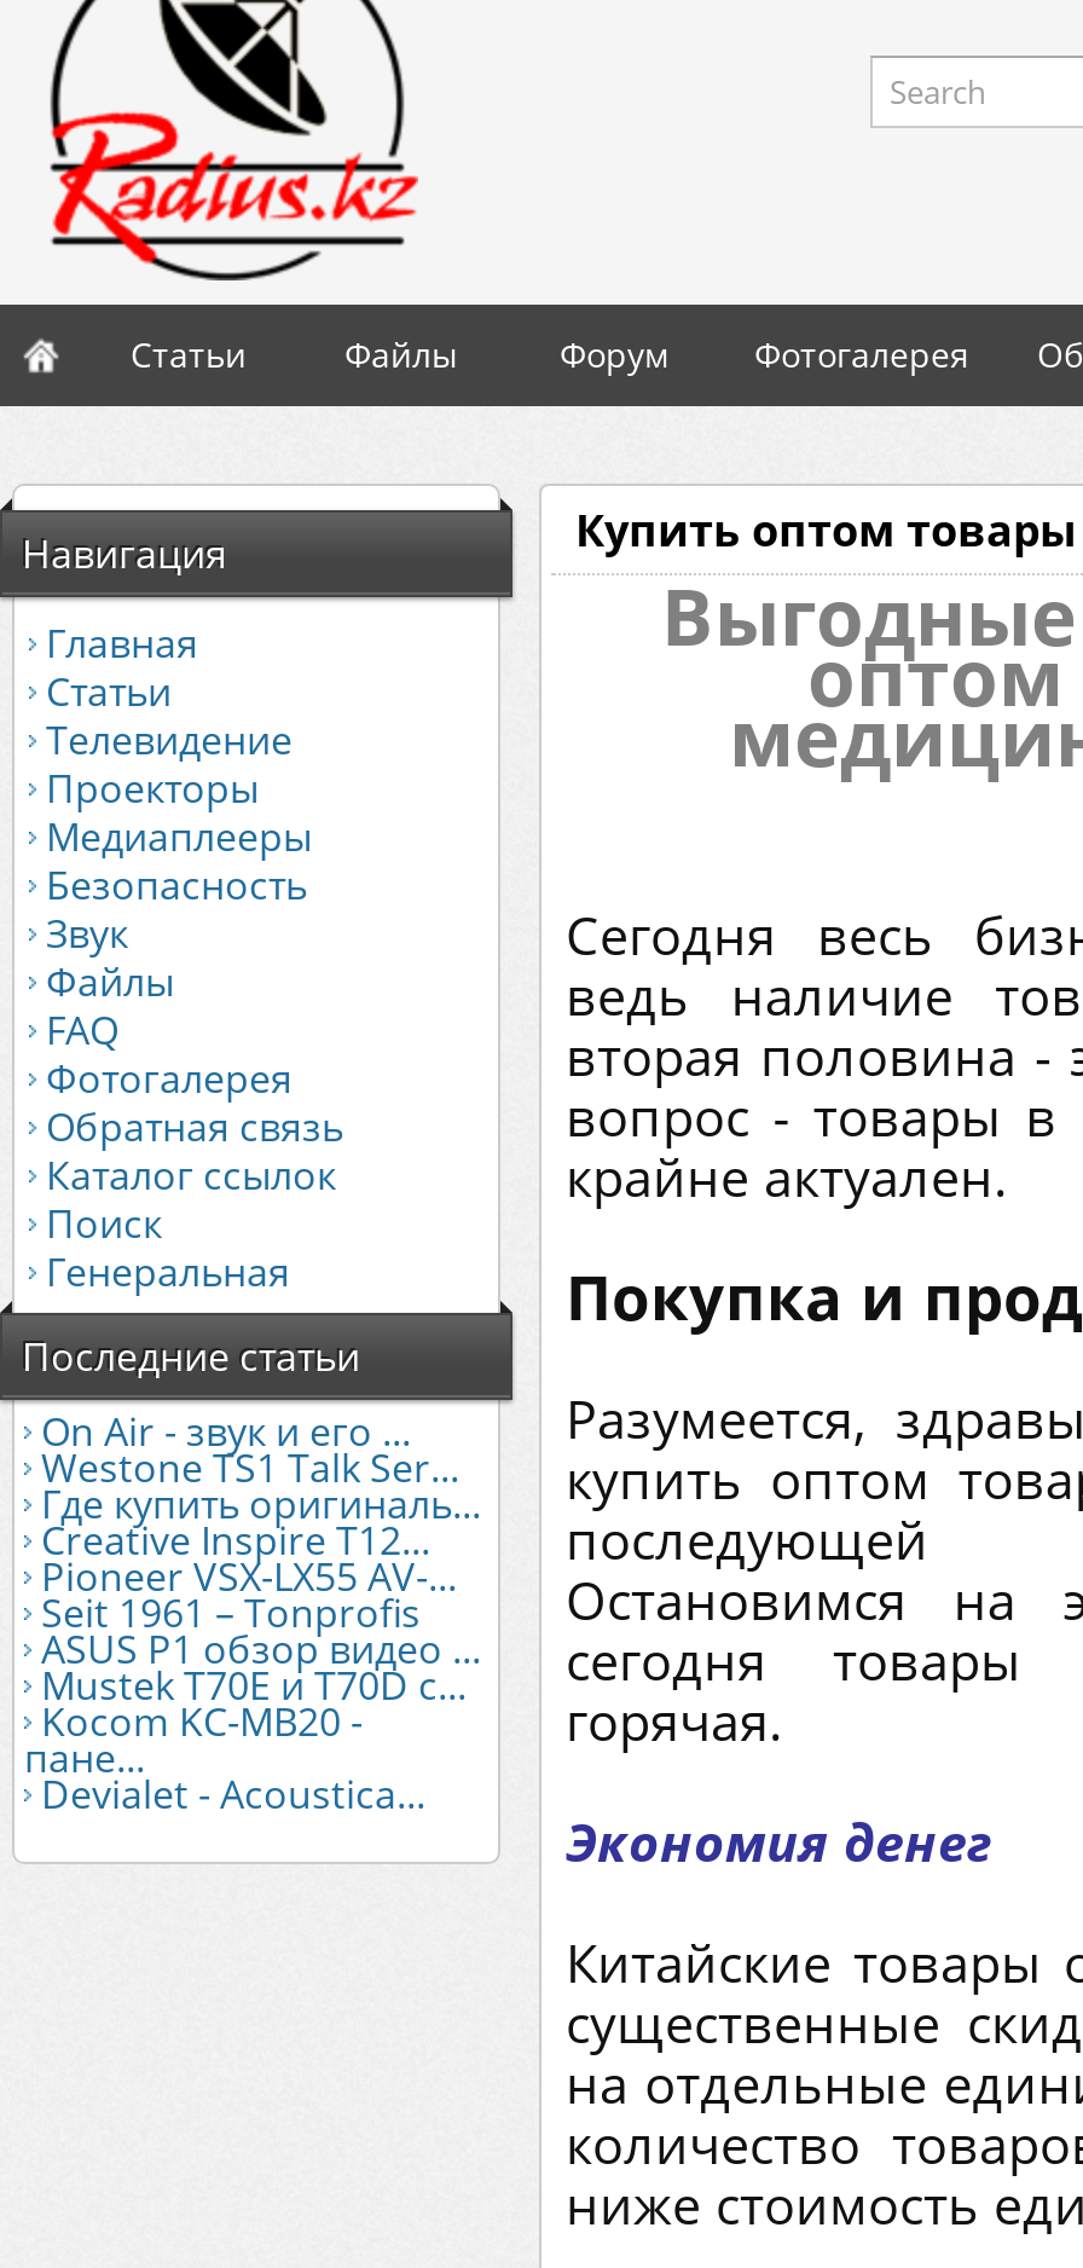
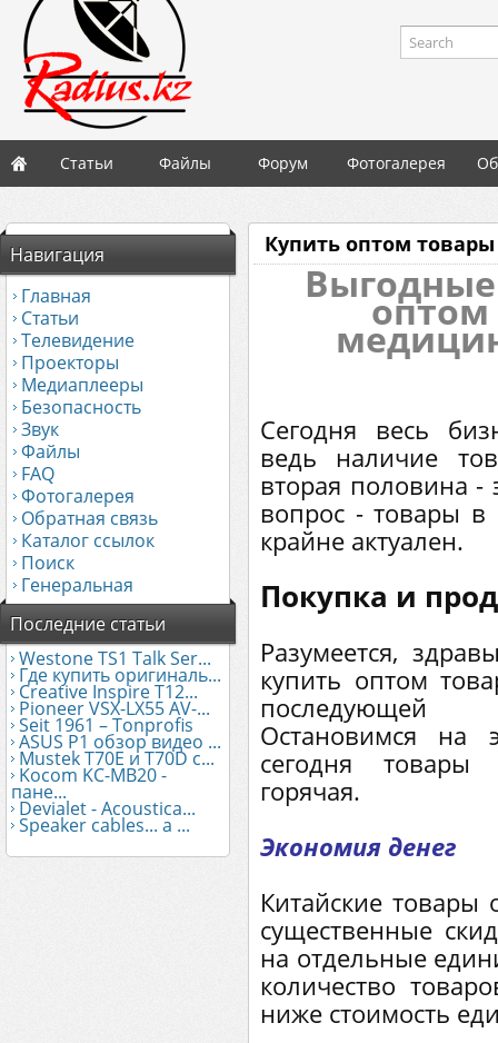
[41,1405,411,1458] On Air - звук и его ... -> none
none -> [19,813,190,837] Speaker cables... a ...

